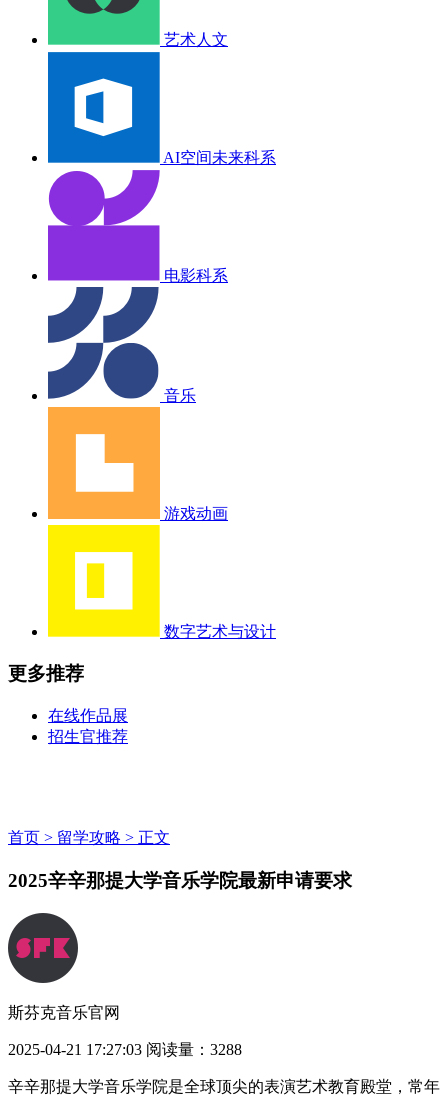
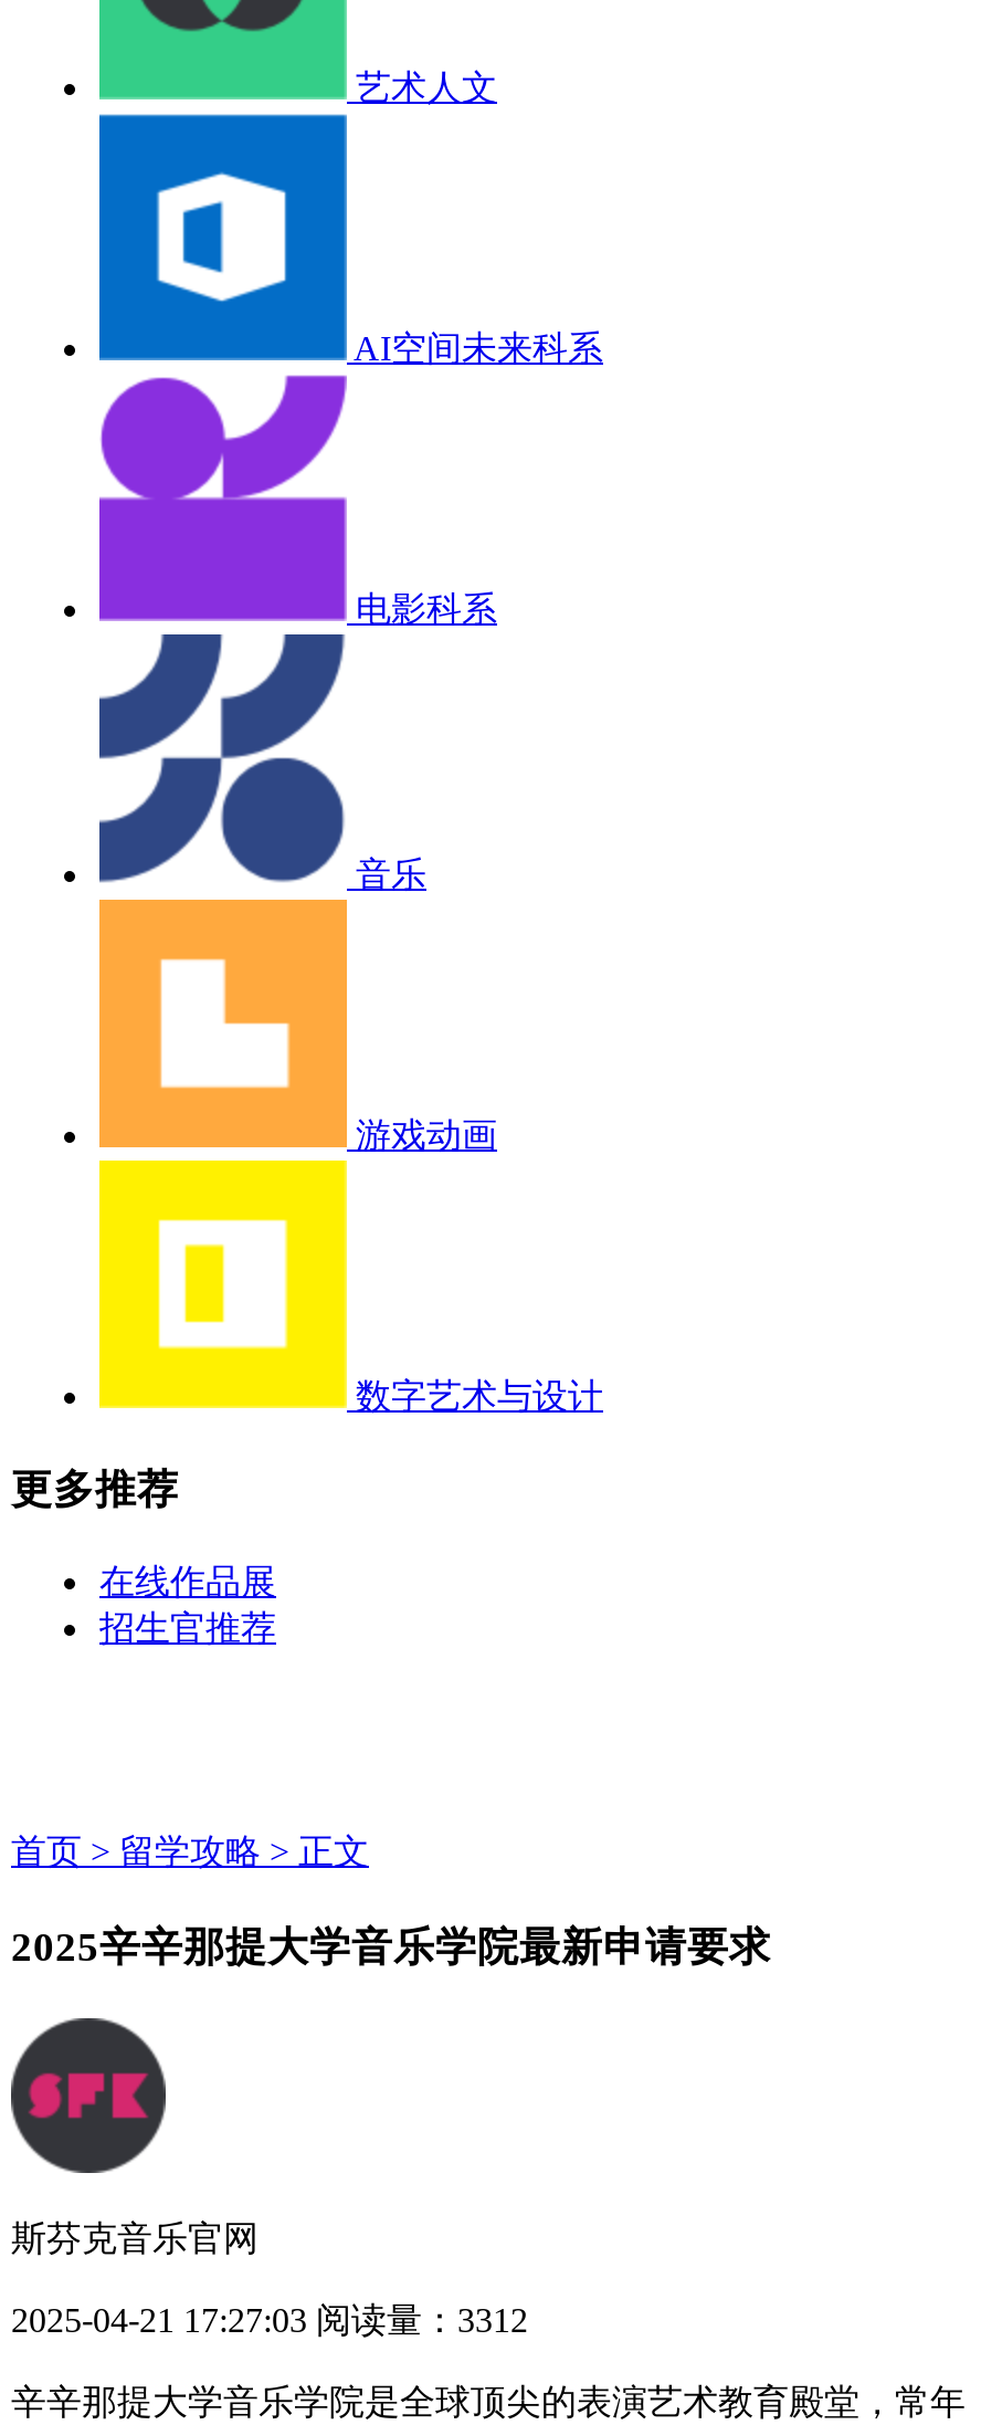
[8,1041,242,1058] 2025-04-21 17:27:03 阅读量：3288 -> [11,2300,528,2338] 2025-04-21 17:27:03 阅读量：3312

